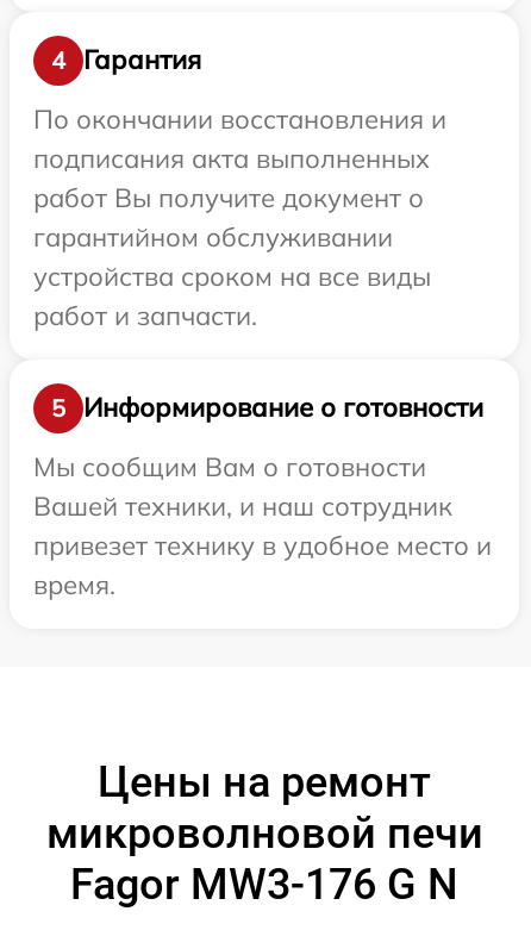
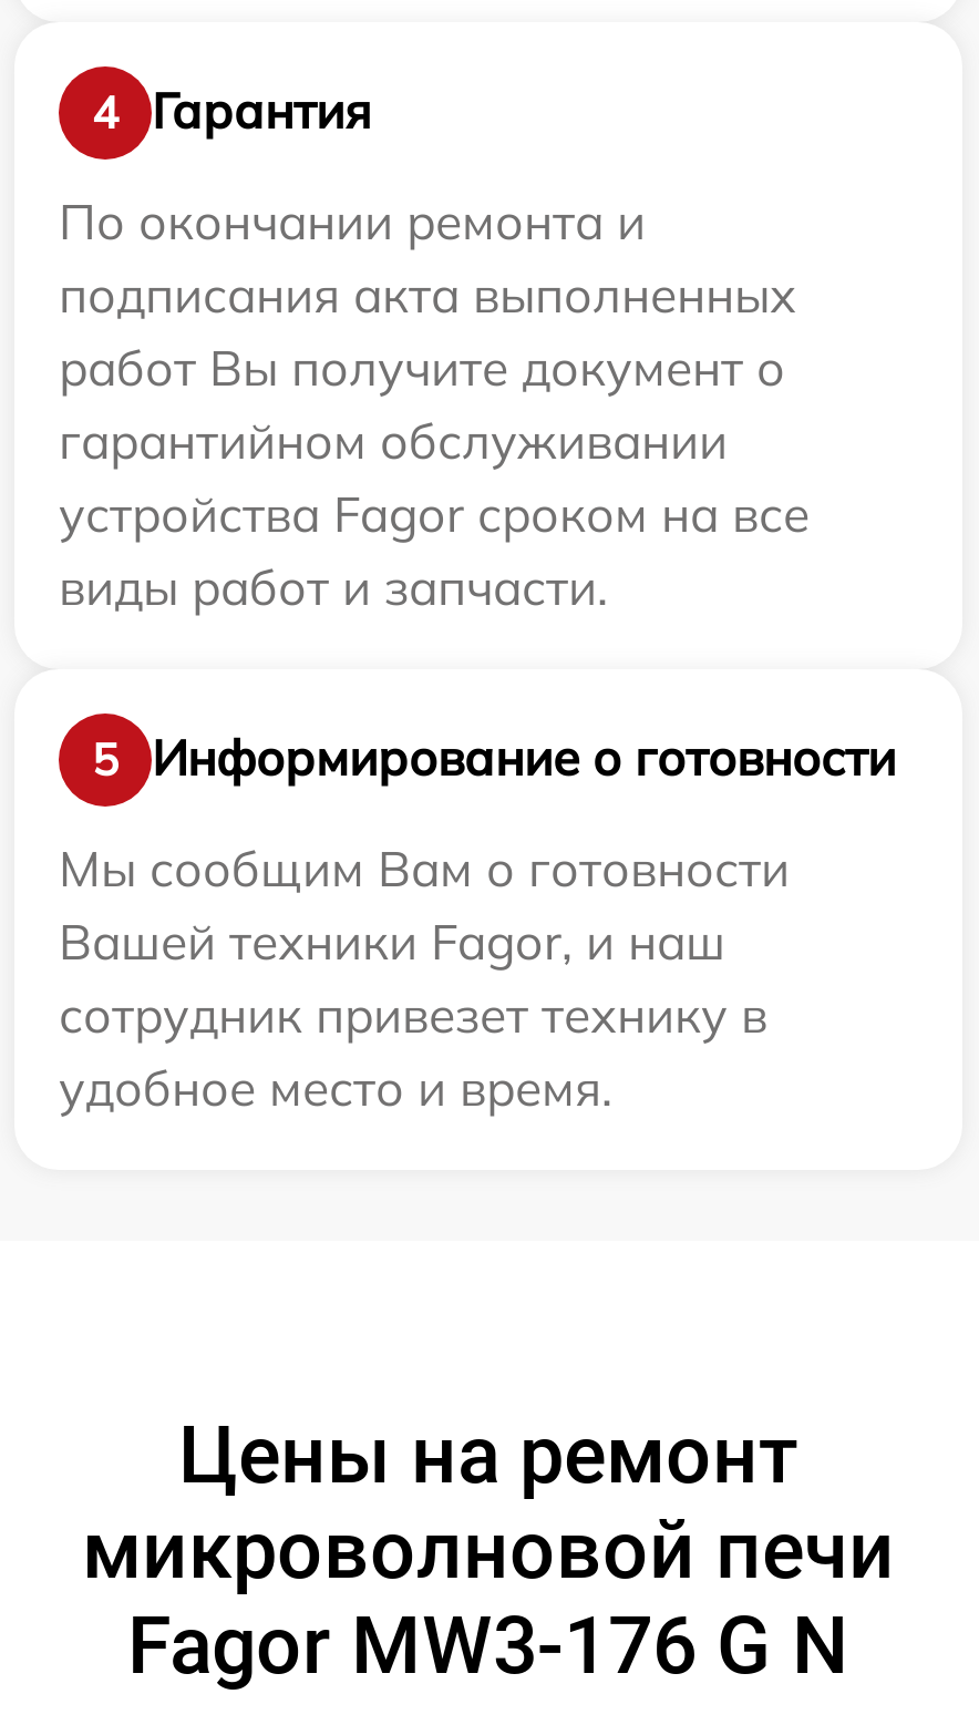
[33,102,446,135] По окончании восстановления и -> [59,190,646,252] По окончании ремонта и
[33,259,431,332] устройства сроком на все виды | работ и запчасти. -> [59,482,810,617] устройства Fagor сроком на все | виды работ и запчасти.
[33,489,492,601] Вашей техники, и наш сотрудник | привезет технику в удобное место и | время. -> [59,910,767,1118] Вашей техники Fagor, и наш | сотрудник привезет технику в | удобное место и время.

